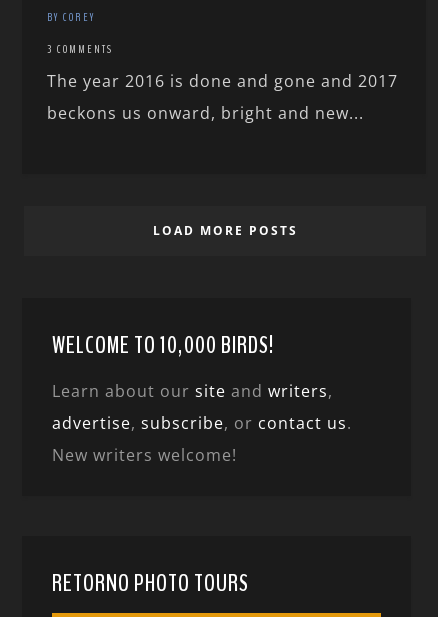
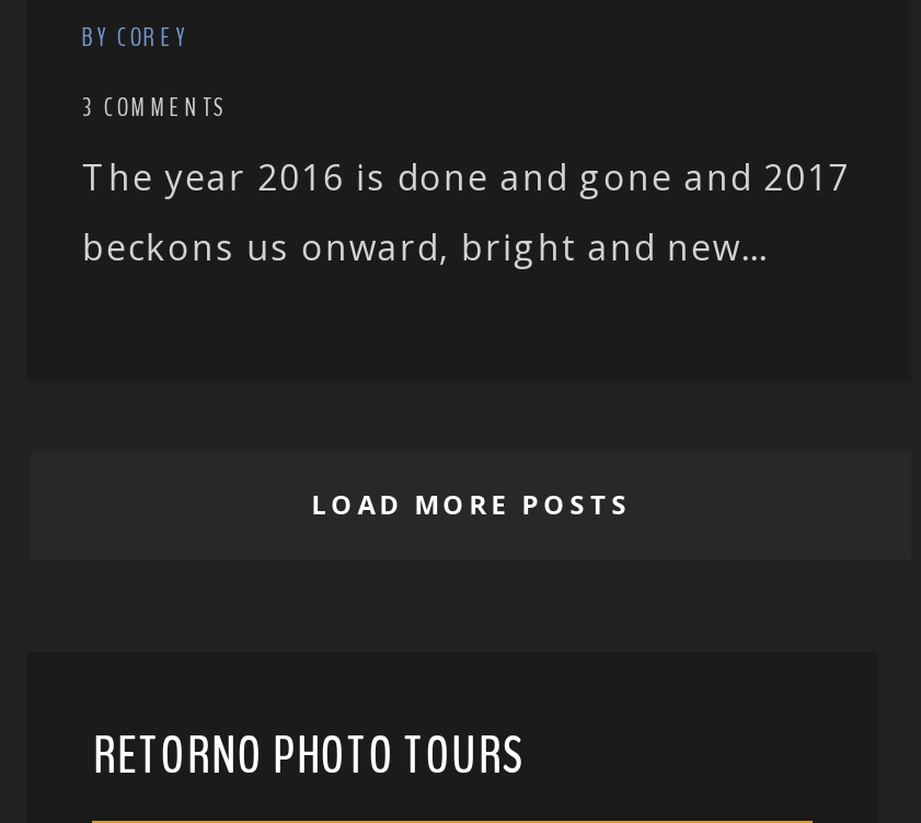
[52,329,352,466] WELCOME TO 10,000 BIRDS! | Learn about our site and writers, | advertise, subscribe, or contact us. | New writers welcome! -> none

